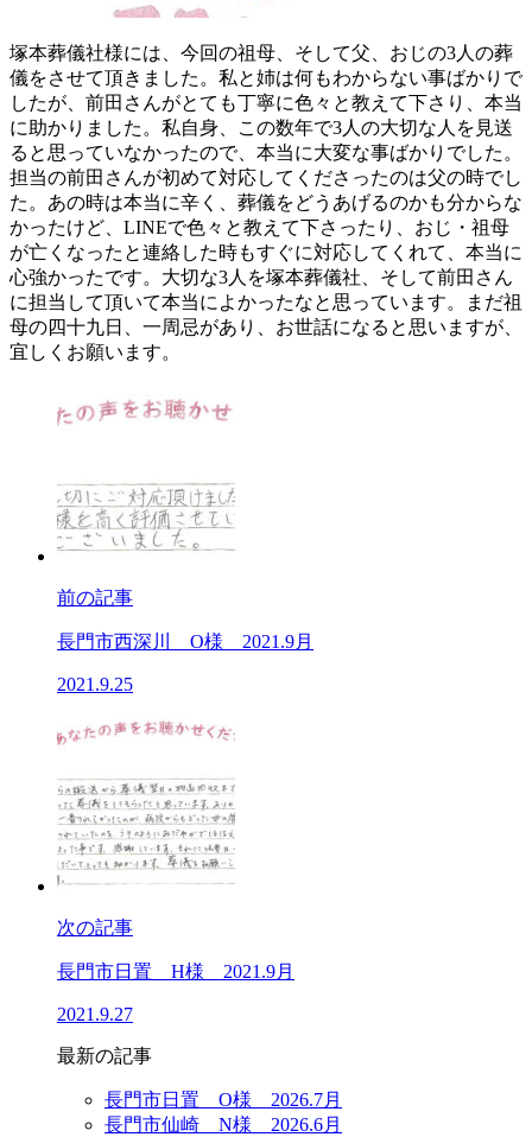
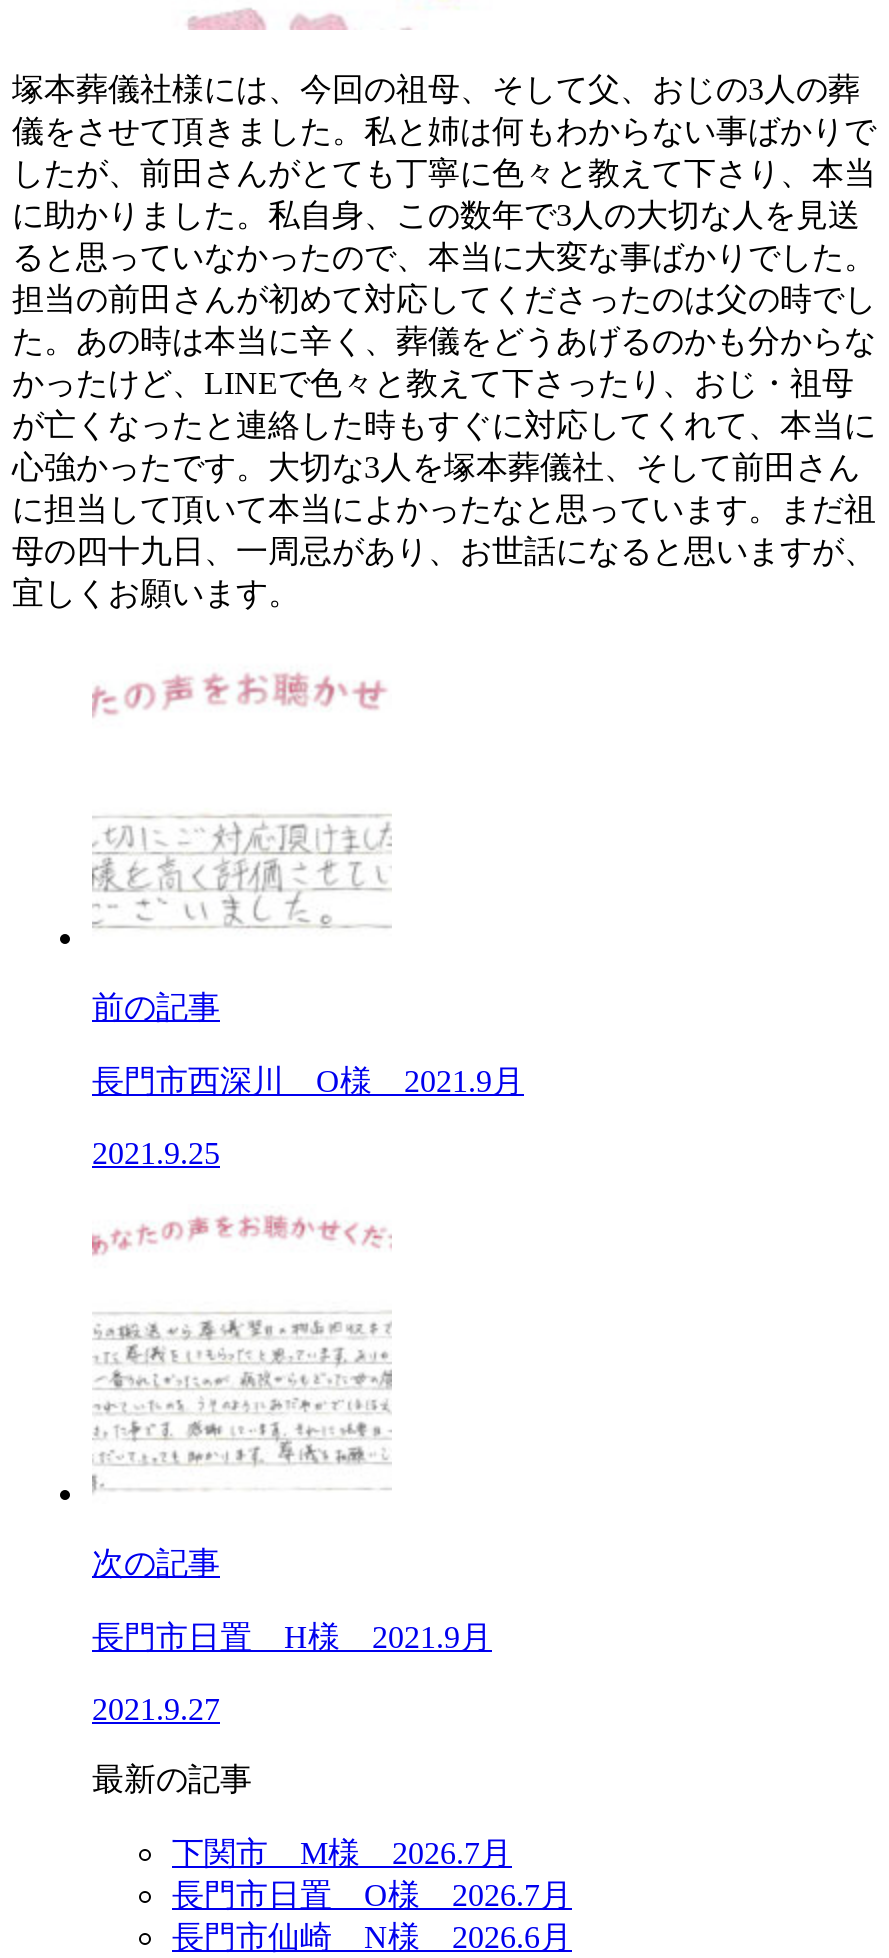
none -> [172,1835,512,1869] 下関市 M様 2026.7月

